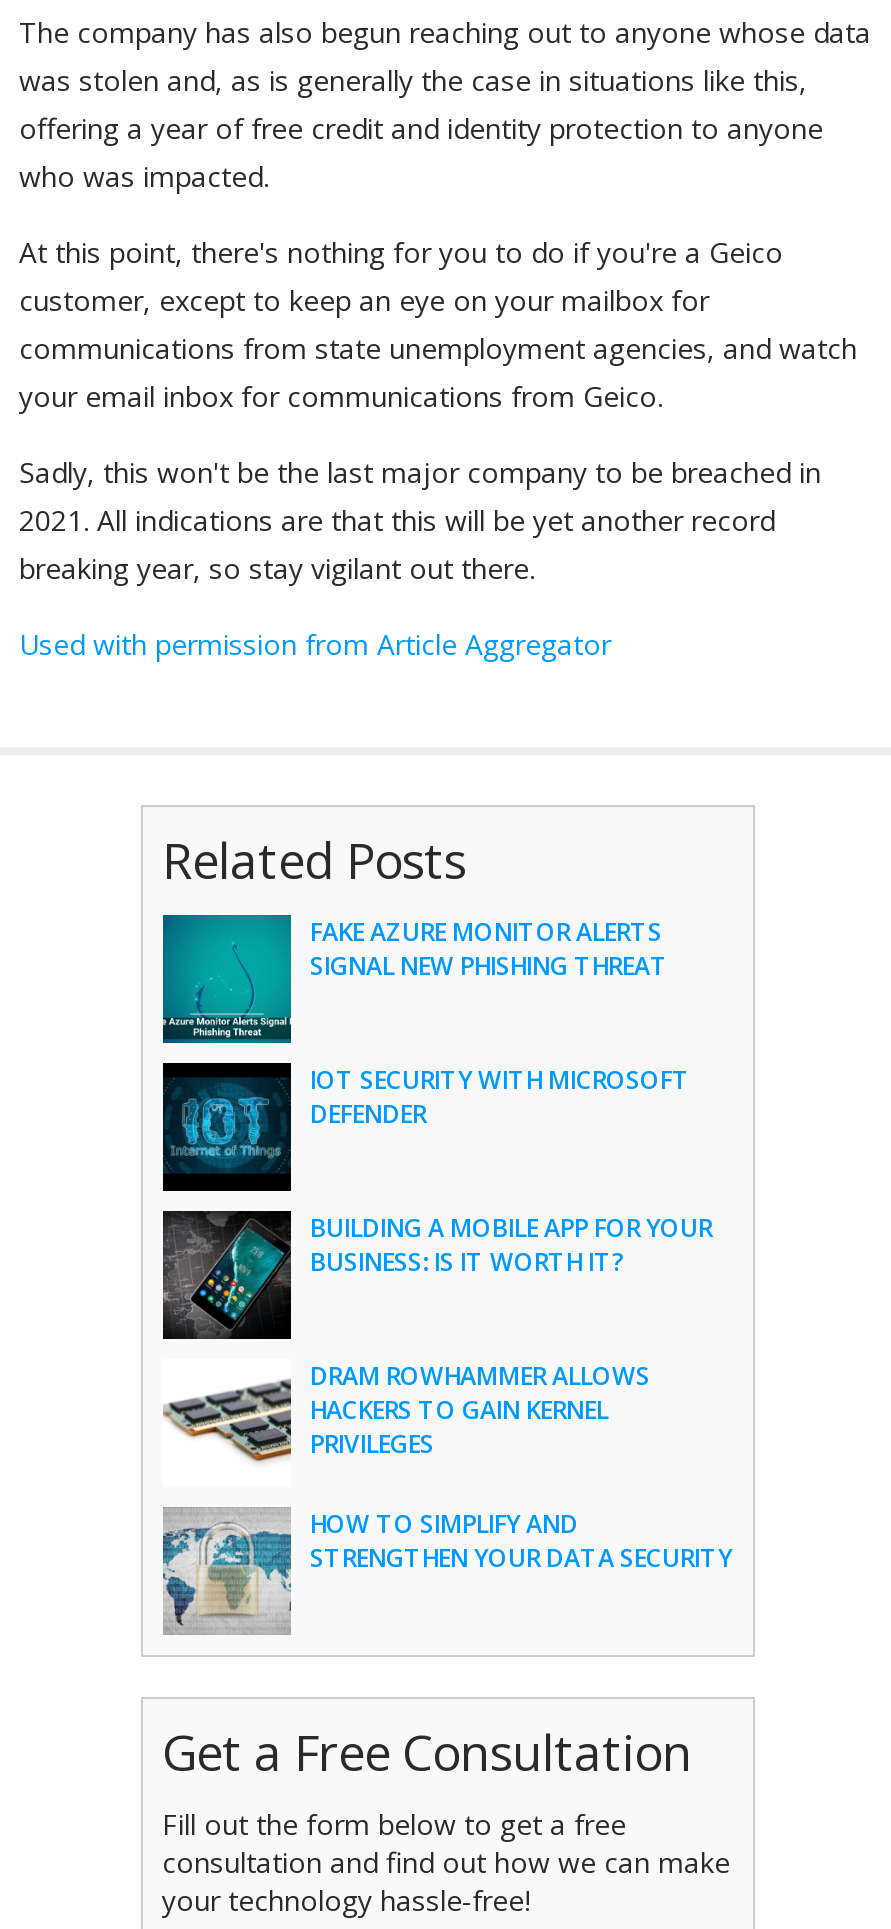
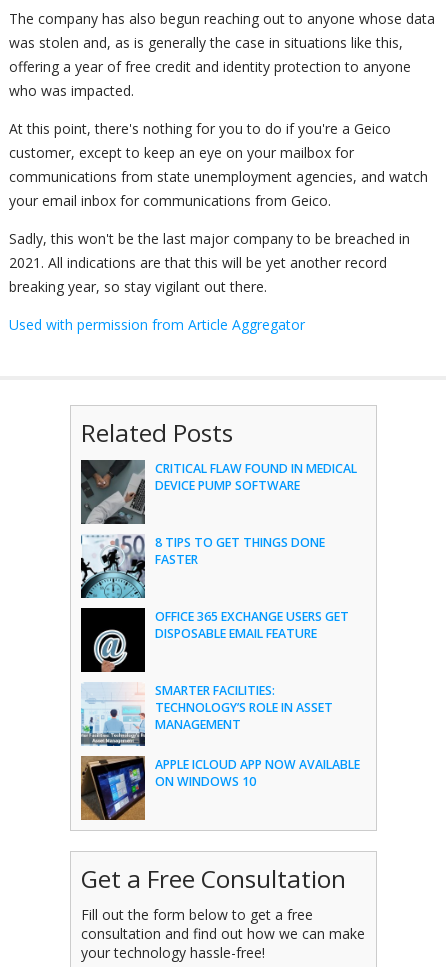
[163,913,668,1045] [image] | FAKE AZURE MONITOR ALERTS | SIGNAL NEW PHISHING THREAT -> [81,459,356,525] [image] | CRITICAL FLAW FOUND IN MEDICAL | DEVICE PUMP SOFTWARE
[161,1061,690,1193] [image] | IOT SECURITY WITH MICROSOFT | DEFENDER -> [80,534,324,599] [image] | 8 TIPS TO GET THINGS DONE | FASTER
[163,1211,712,1341] [image] | BUILDING A MOBILE APP FOR YOUR | BUSINESS: IS IT WORTH IT? -> [81,608,348,673] [image] | OFFICE 365 EXCHANGE USERS GET | DISPOSABLE EMAIL FEATURE
[163,1359,650,1487] [image] | DRAM ROWHAMMER ALLOWS | HACKERS TO GAIN KERNEL | PRIVILEGES -> [80,682,332,747] [image] | SMARTER FACILITIES: | TECHNOLOGY’S ROLE IN ASSET | MANAGEMENT
[161,1507,732,1635] [image] | HOW TO SIMPLIFY AND | STRENGTHEN YOUR DATA SECURITY -> [80,756,359,820] [image] | APPLE ICLOUD APP NOW AVAILABLE | ON WINDOWS 10

